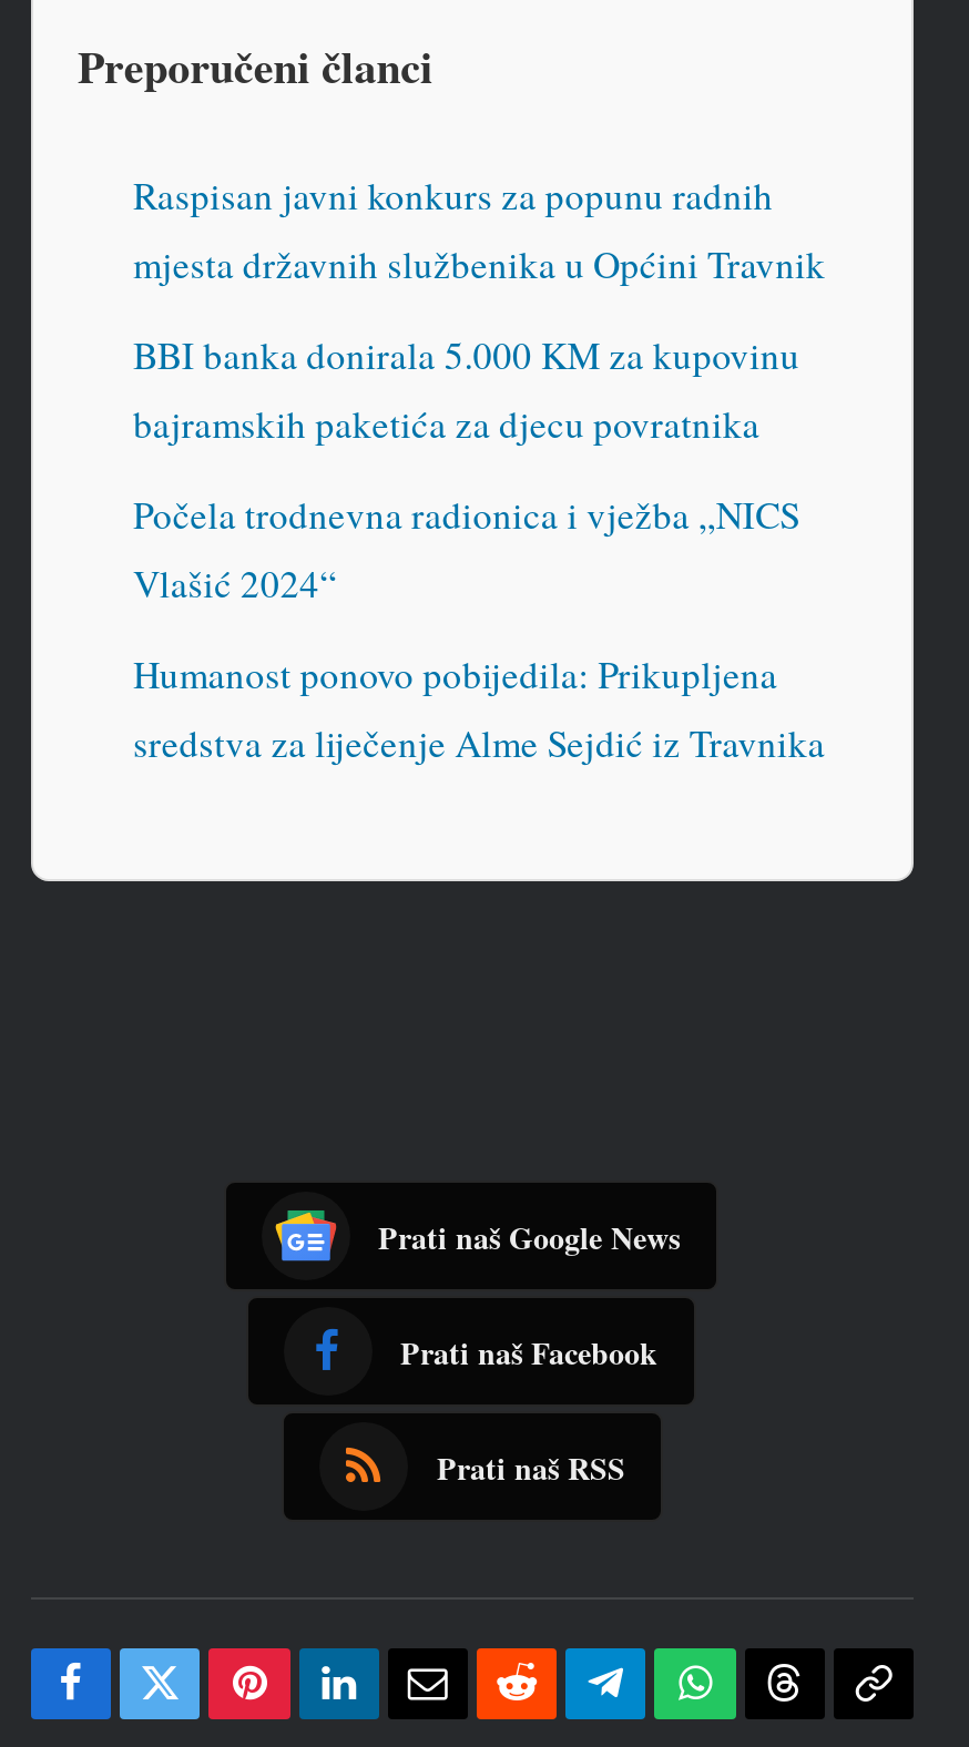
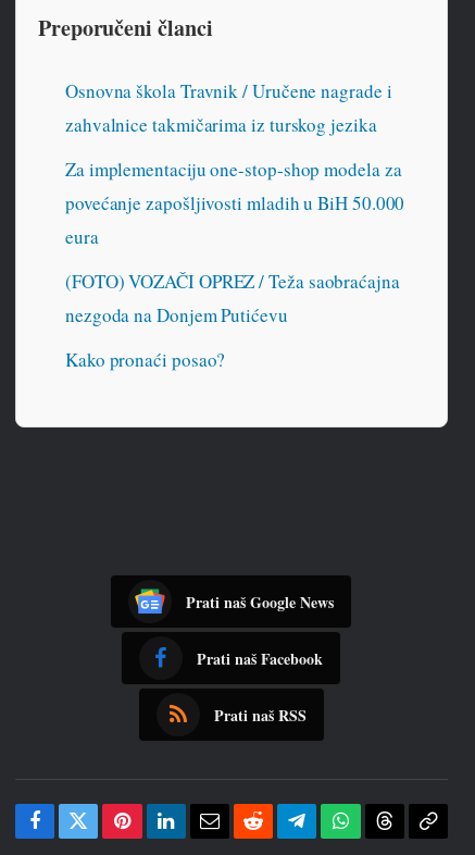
[133,169,826,289] Raspisan javni konkurs za popunu radnih | mjesta državnih službenika u Općini Travnik -> [65,78,392,137] Osnovna škola Travnik / Uručene nagrade i | zahvalnice takmičarima iz turskog jezika
[133,329,800,449] BBI banka donirala 5.000 KM za kupovinu | bajramskih paketića za djecu povratnika -> [65,156,405,249] Za implementaciju one-stop-shop modela za | povećanje zapošljivosti mladih u BiH 50.000 | eura
[133,488,799,608] Počela trodnevna radionica i vježba „NICS | Vlašić 2024“ -> [65,268,400,327] (FOTO) VOZAČI OPREZ / Teža saobraćajna | nezgoda na Donjem Putićevu
[133,648,825,768] Humanost ponovo pobijedila: Prikupljena | sredstva za liječenje Alme Sejdić iz Travnika -> [65,347,225,372] Kako pronaći posao?

